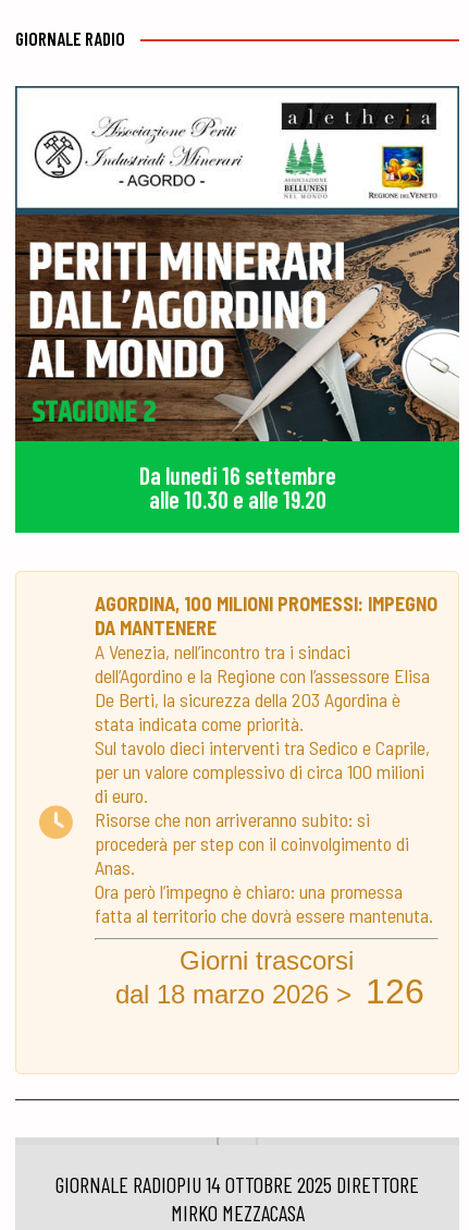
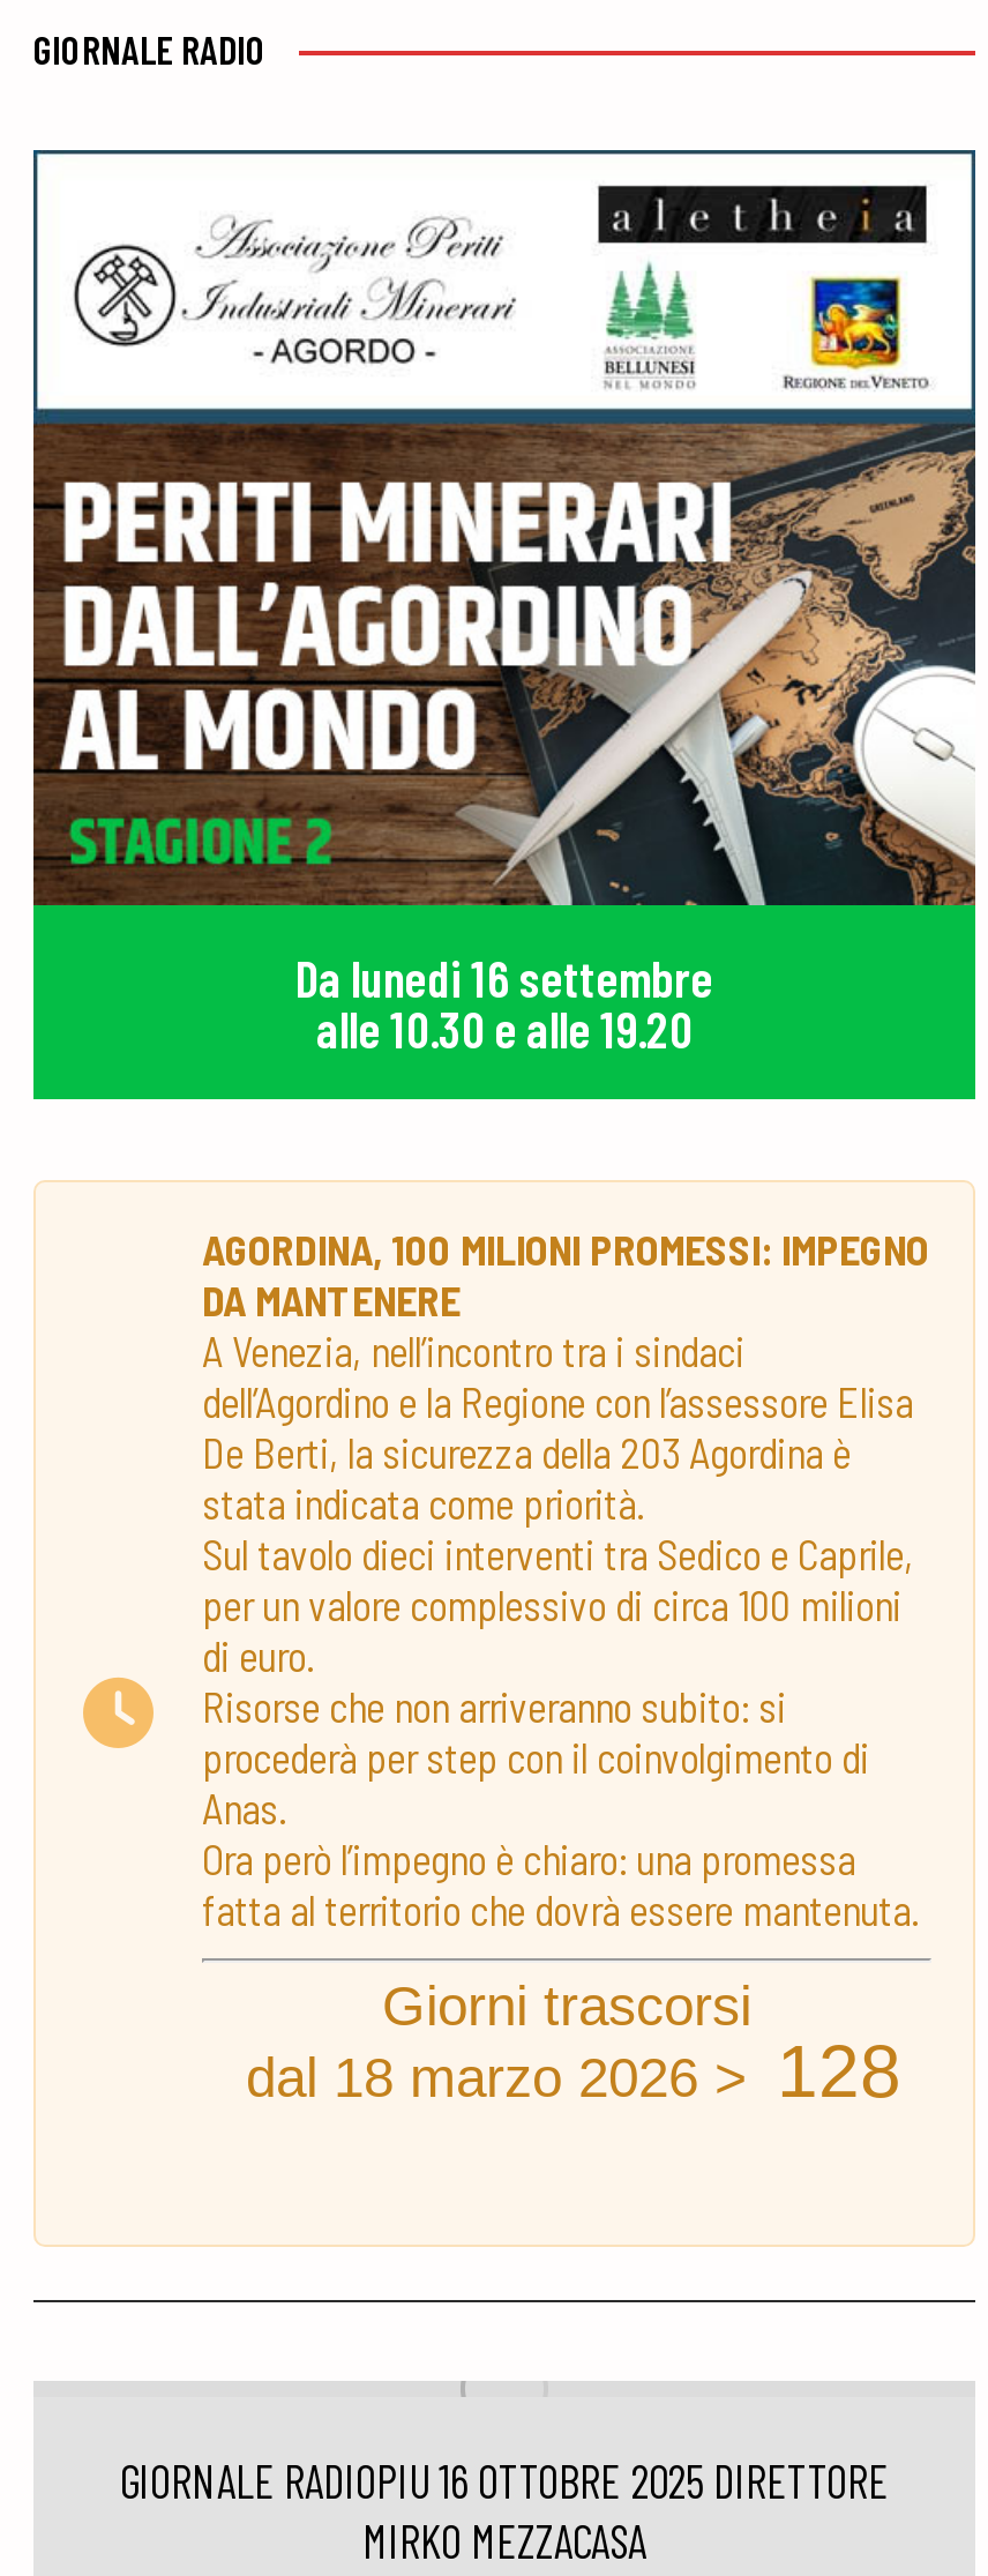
[115,972,424,1011] dal 18 marzo 2026 > 126 -> [246,2030,901,2113] dal 18 marzo 2026 > 128
[55,1171,419,1198] GIORNALE RADIOPIU 14 OTTOBRE 2025 DIRETTORE -> [120,2452,889,2507] GIORNALE RADIOPIU 16 OTTOBRE 2025 DIRETTORE

